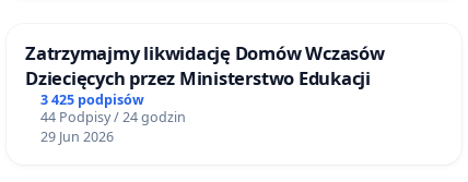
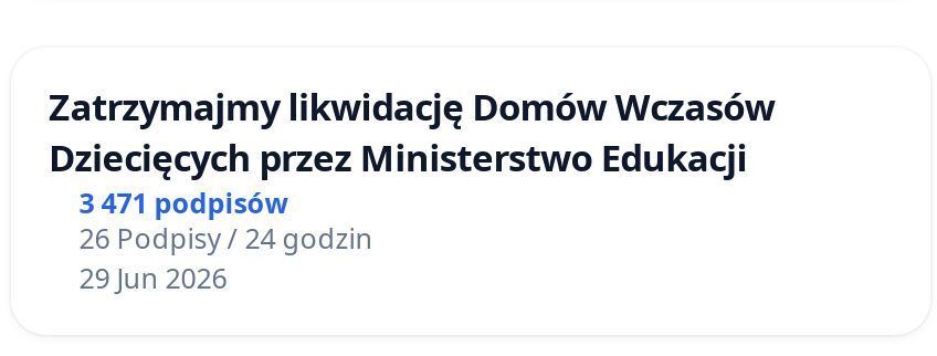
[40,91,144,109] 3 425 podpisów -> [79,184,289,222] 3 471 podpisów
[40,108,186,127] 44 Podpisy / 24 godzin -> [79,220,373,257] 26 Podpisy / 24 godzin

